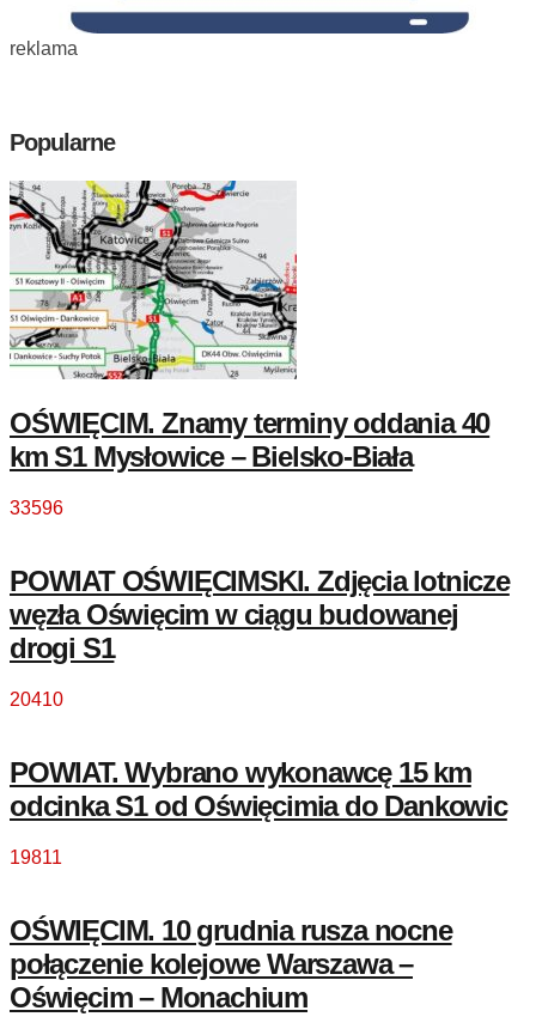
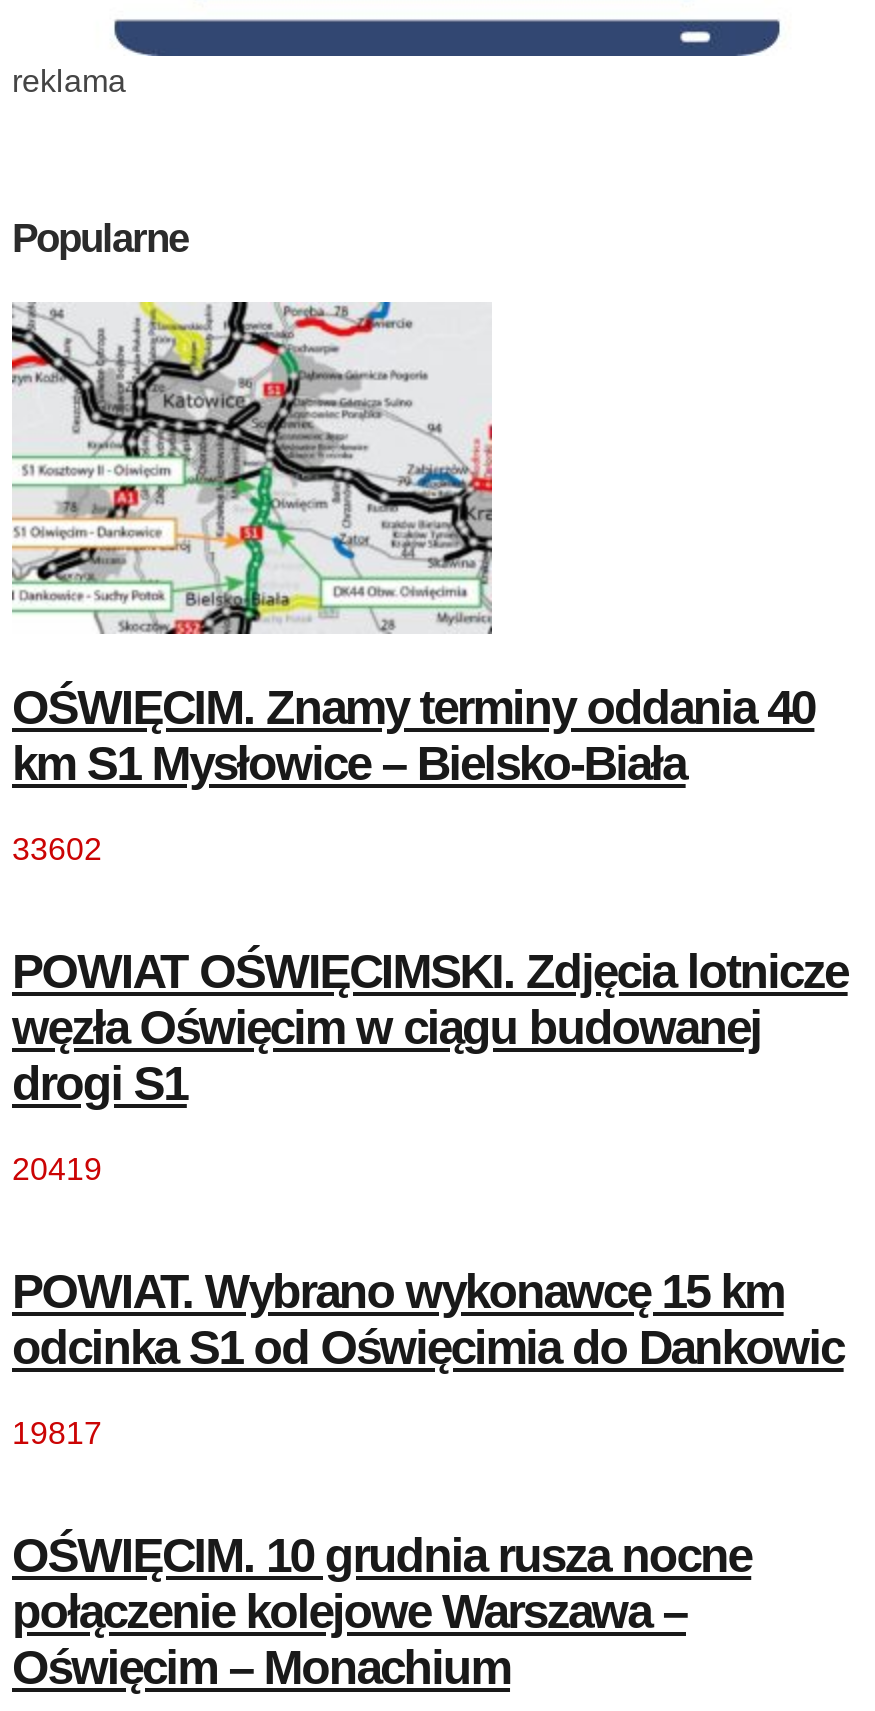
[10,498,63,519] 33596 -> [12,833,102,867] 33602
[10,689,63,710] 20410 -> [12,1152,102,1186] 20419
[10,847,62,867] 19811 -> [12,1416,102,1450] 19817

